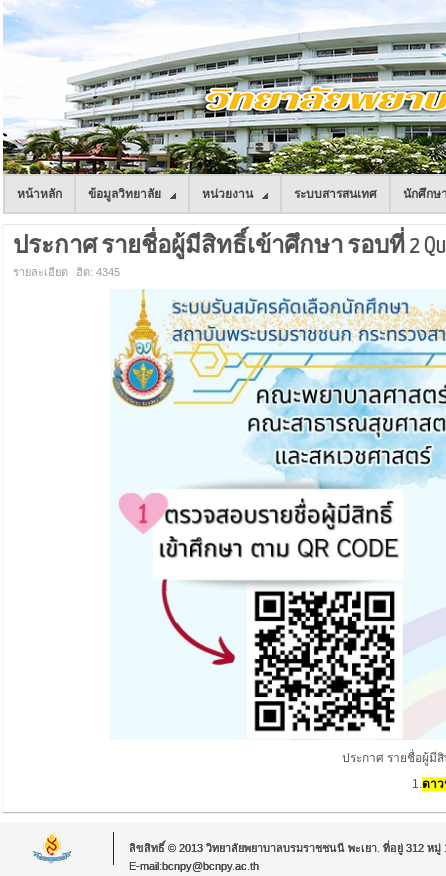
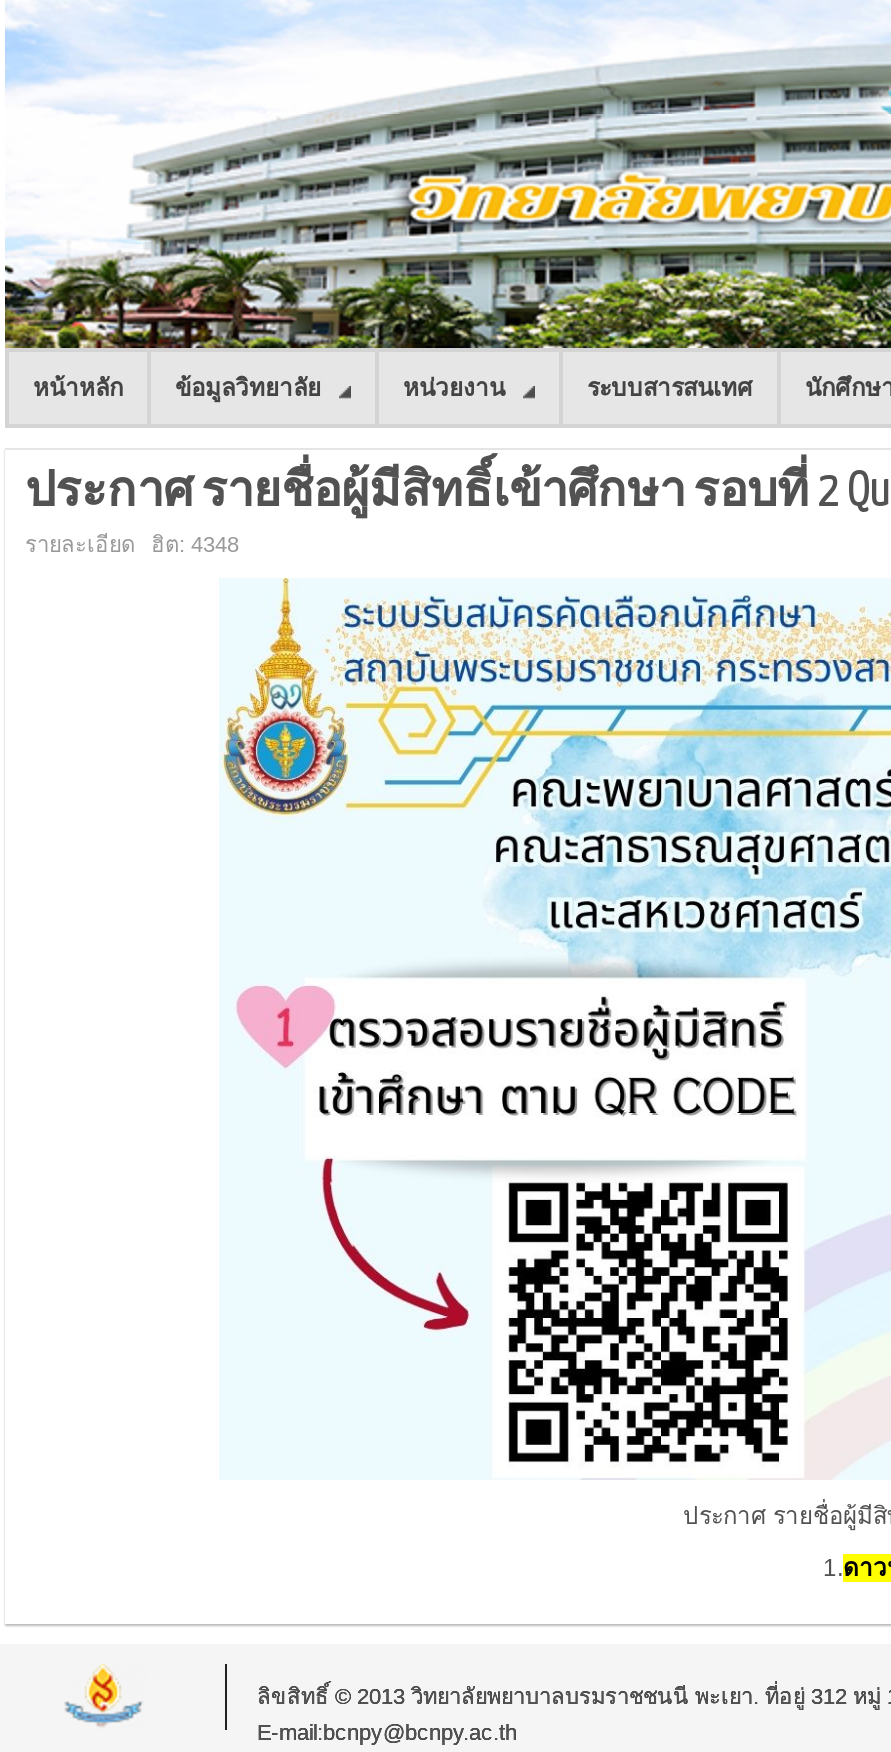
[13,266,120,278] รายละเอียด ฮิต: 4345 -> [25,532,239,556] รายละเอียด ฮิต: 4348

